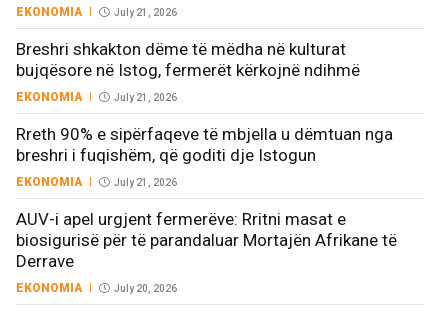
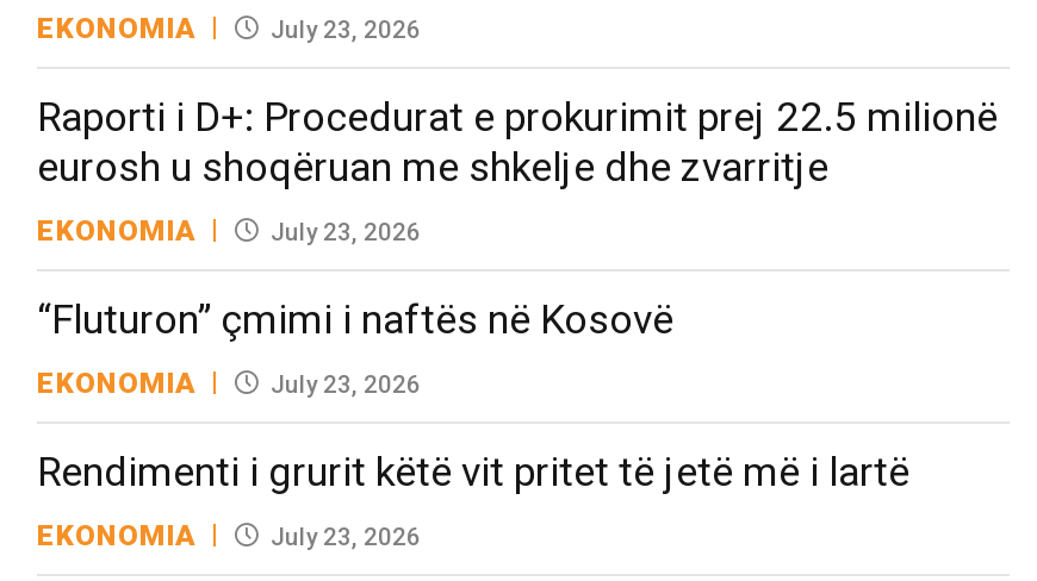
[114,7,177,18] July 21, 2026 -> [271,17,421,43] July 23, 2026
[16,39,360,80] Breshri shkakton dëme të mëdha në kulturat | bujqësore në Istog, fermerët kërkojnë ndihmë -> [37,93,998,190] Raporti i D+: Procedurat e prokurimit prej 22.5 milionë | eurosh u shoqëruan me shkelje dhe zvarritje
[114,92,177,103] July 21, 2026 -> [271,219,421,245] July 23, 2026
[16,124,393,165] Rreth 90% e sipërfaqeve të mbjella u dëmtuan nga | breshri i fuqishëm, që goditi dje Istogun -> [37,295,673,343] “Fluturon” çmimi i naftës në Kosovë
[114,177,177,188] July 21, 2026 -> [271,371,421,398] July 23, 2026
[16,209,397,271] AUV-i apel urgjent fermerëve: Rritni masat e | biosigurisë për të parandaluar Mortajën Afrikane të | Derrave -> [37,448,909,495] Rendimenti i grurit këtë vit pritet të jetë më i lartë
[114,283,177,294] July 20, 2026 -> [271,524,421,550] July 23, 2026

